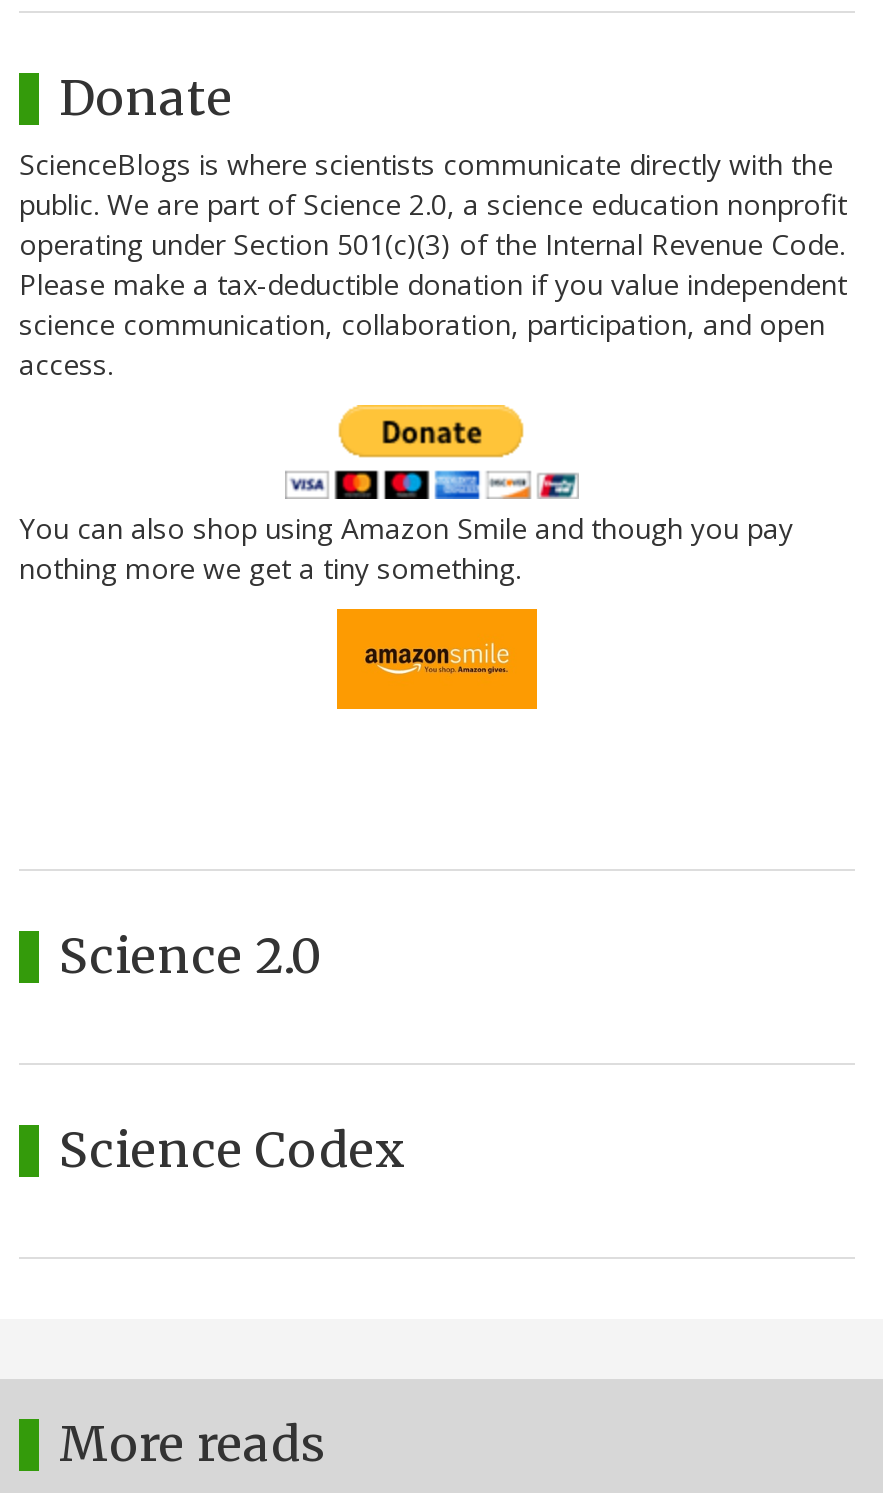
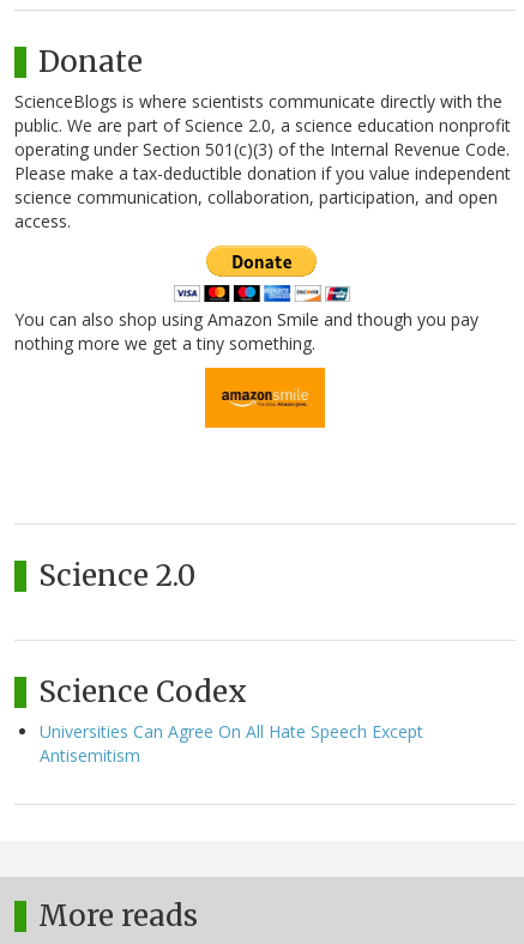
none -> [40,720,423,766] Universities Can Agree On All Hate Speech Except | Antisemitism

